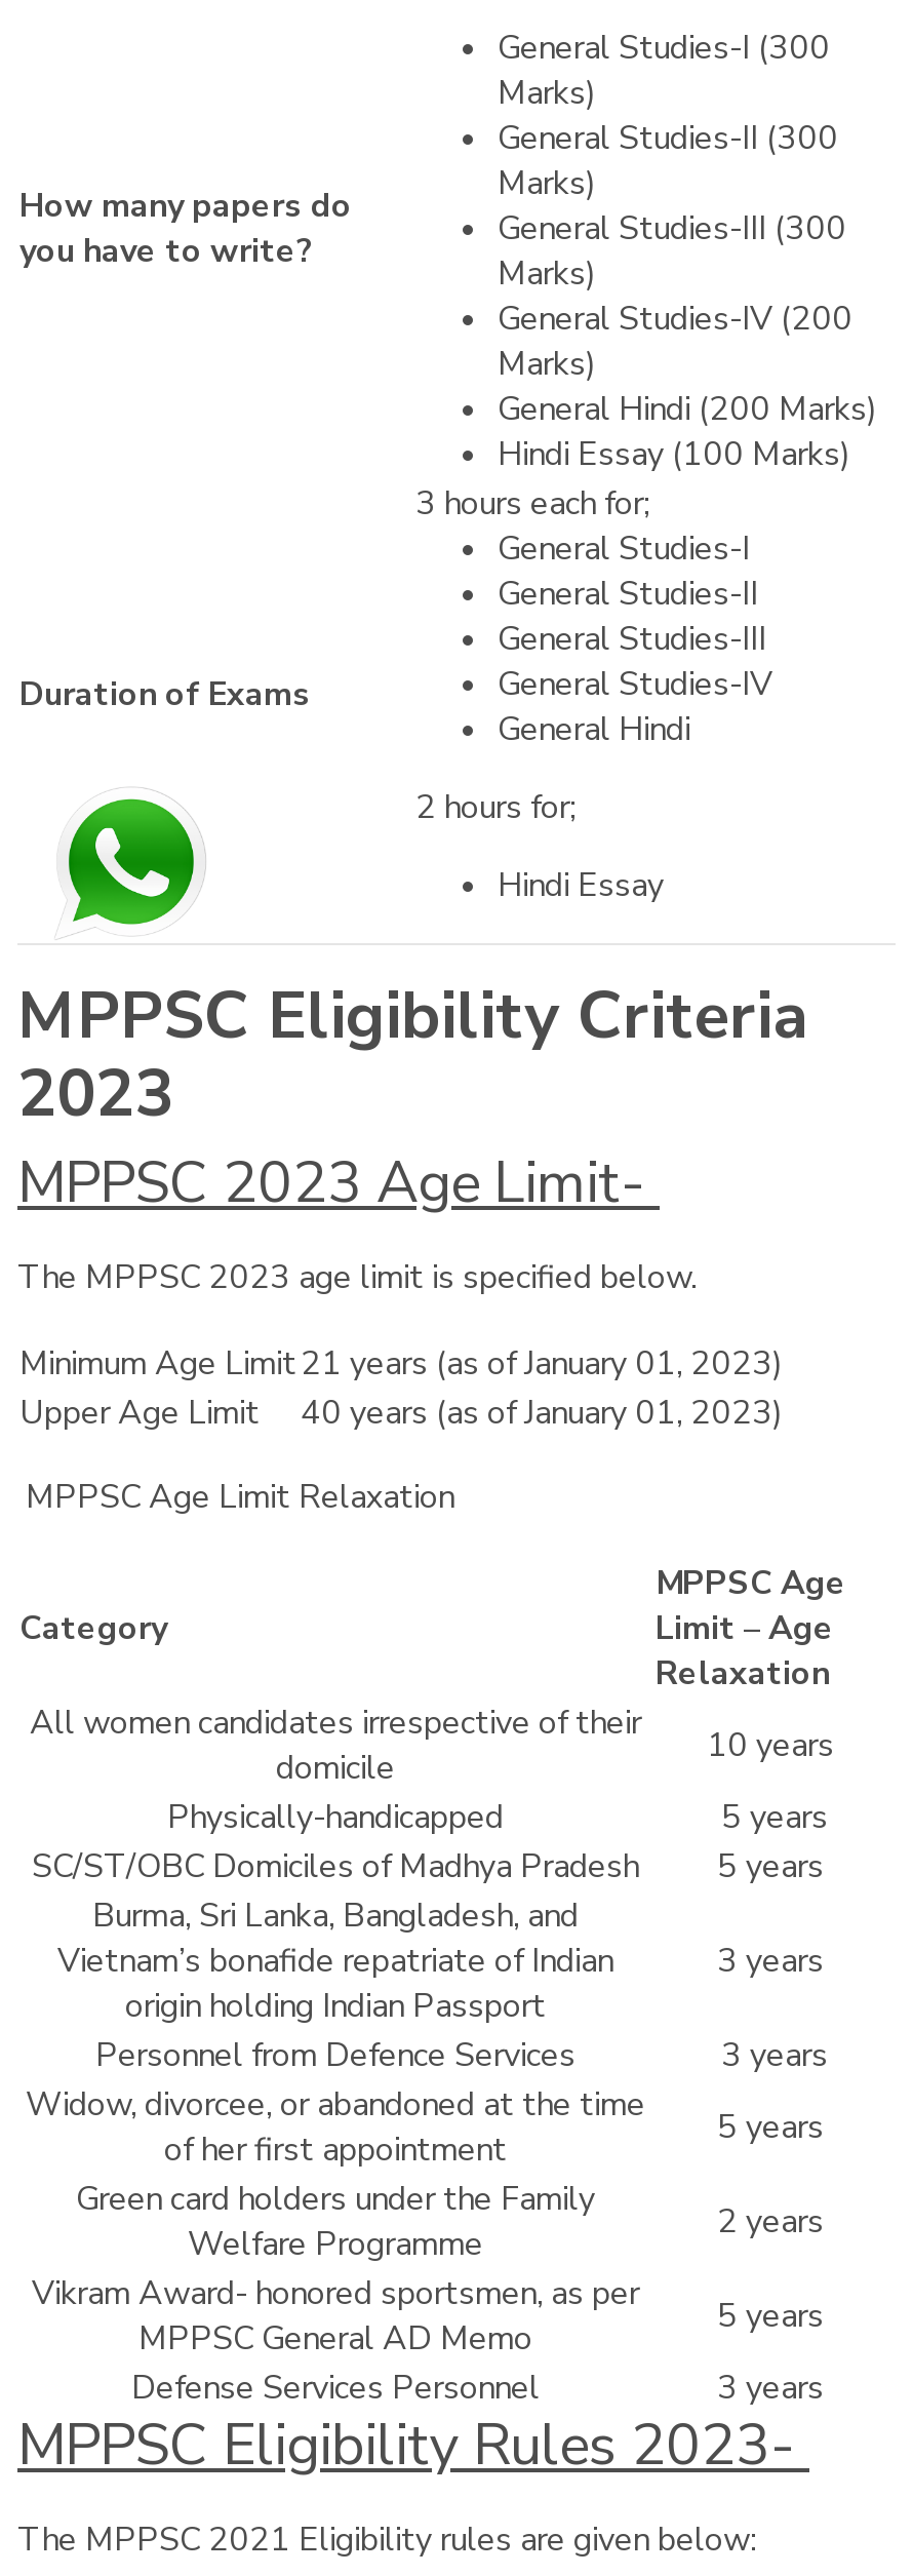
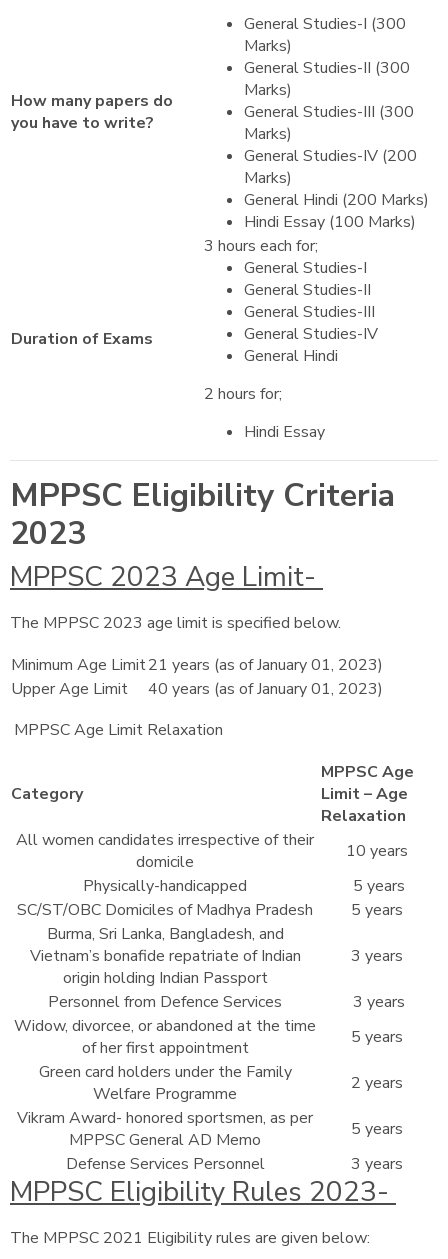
[61,795,204,927] [image] -> none

